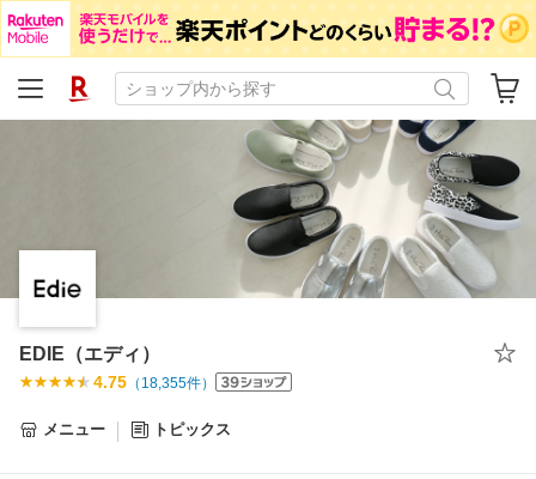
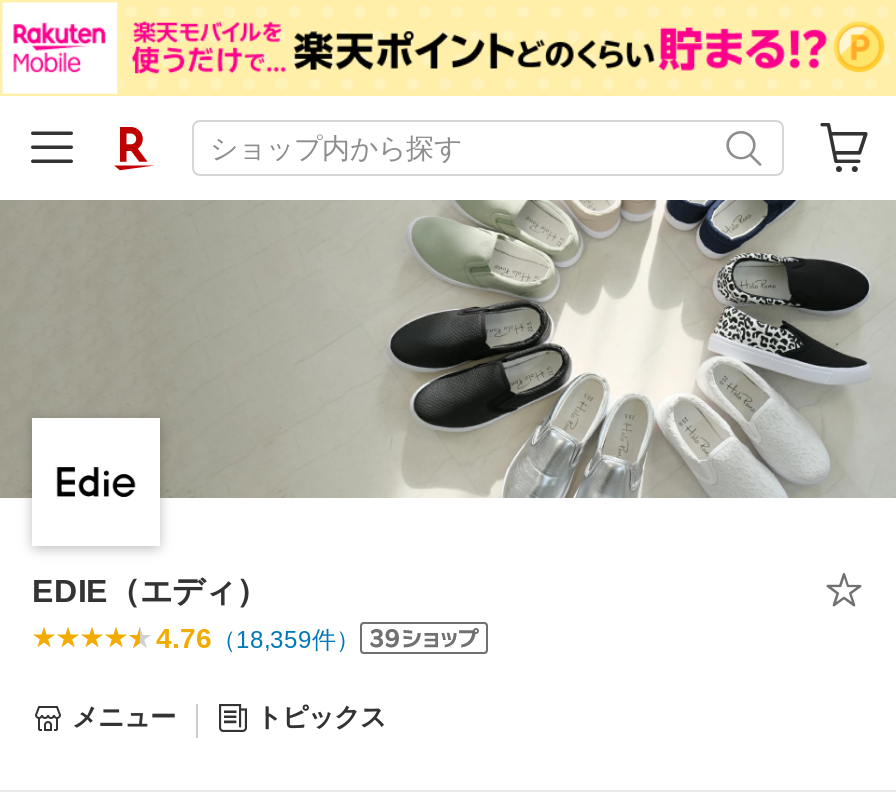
[93,373,215,392] 4.75（18,355件） -> [156,622,360,654] 4.76（18,359件）

